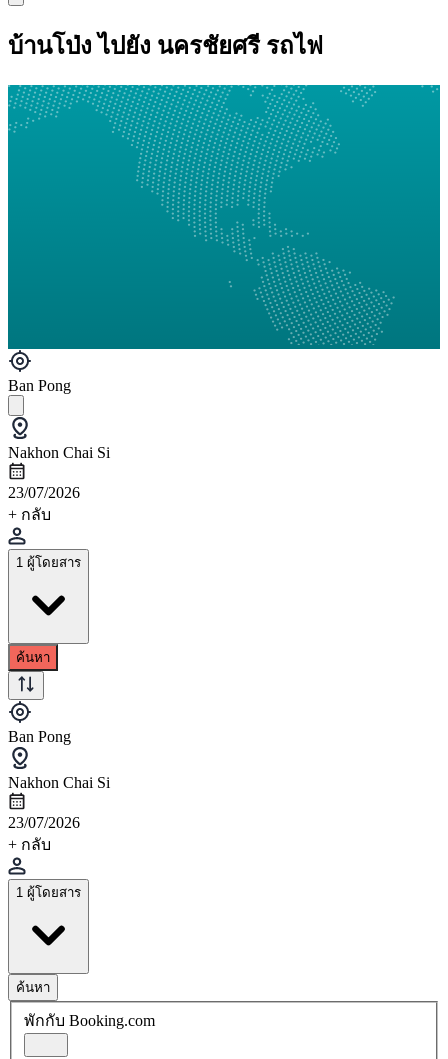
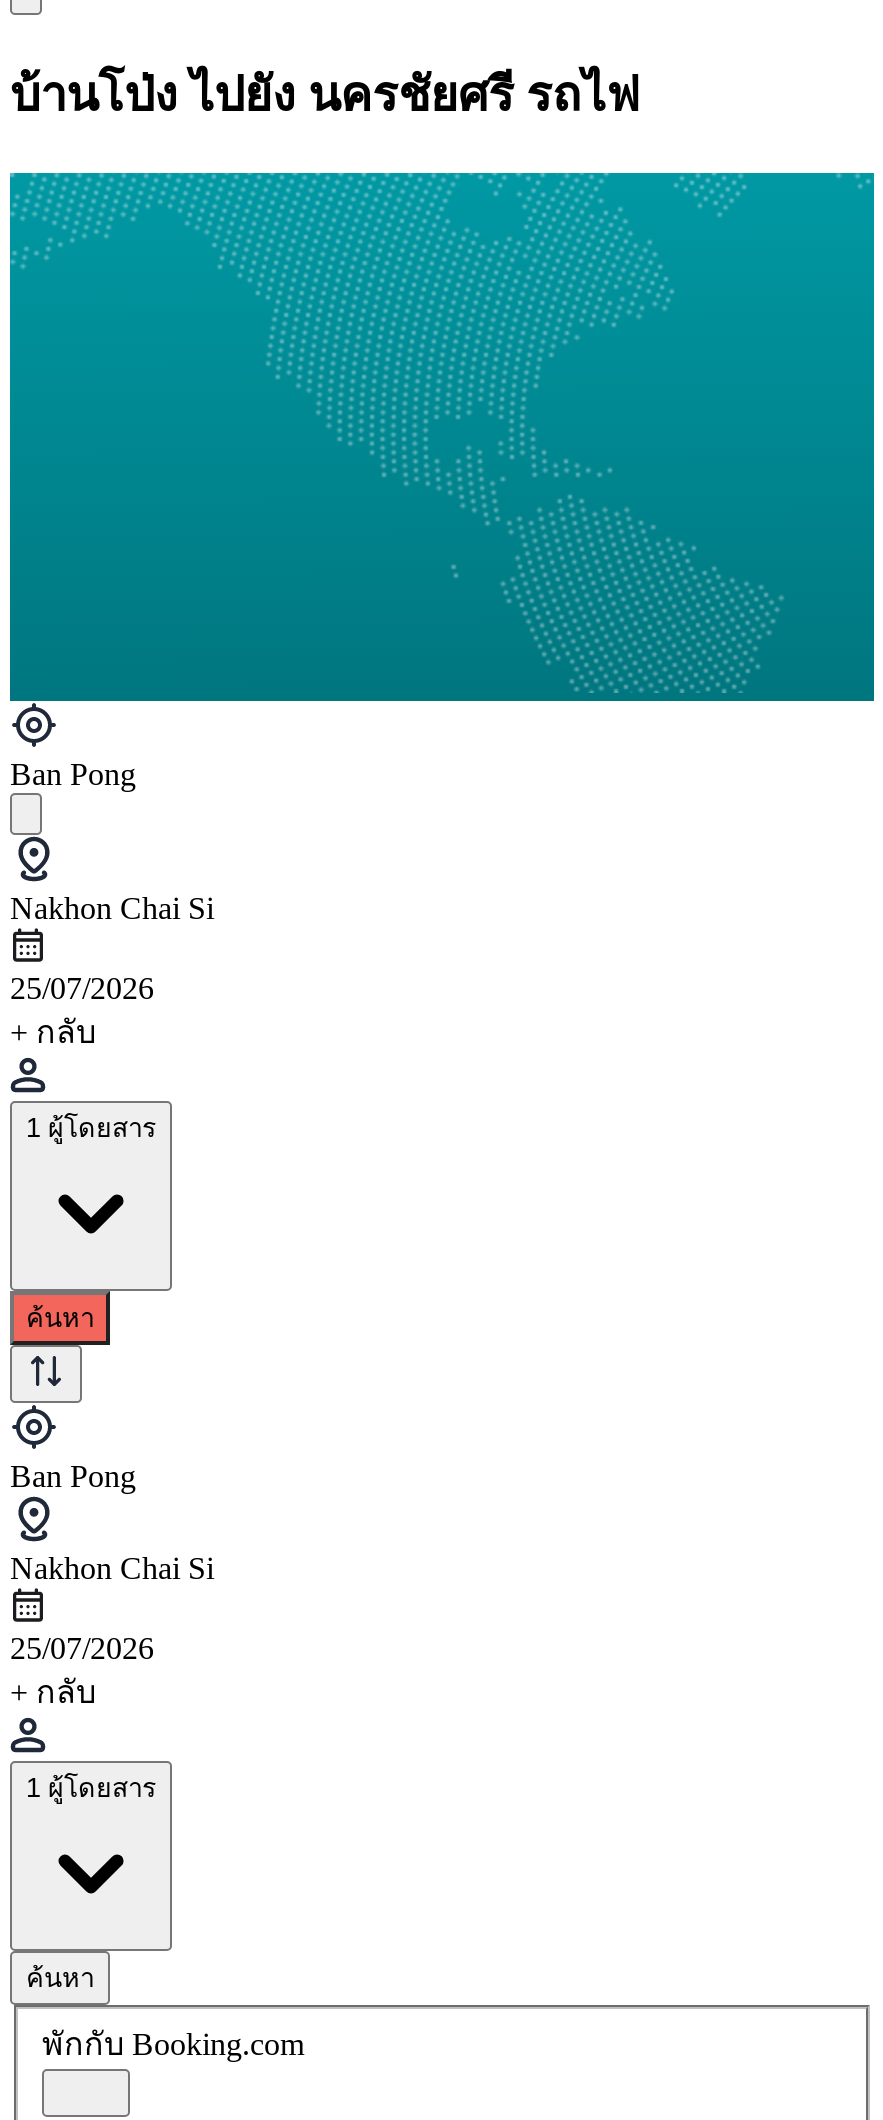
[8,484,80,501] 23/07/2026 -> [10,971,154,1005] 25/07/2026
[8,814,80,831] 23/07/2026 -> [10,1631,154,1665] 25/07/2026

